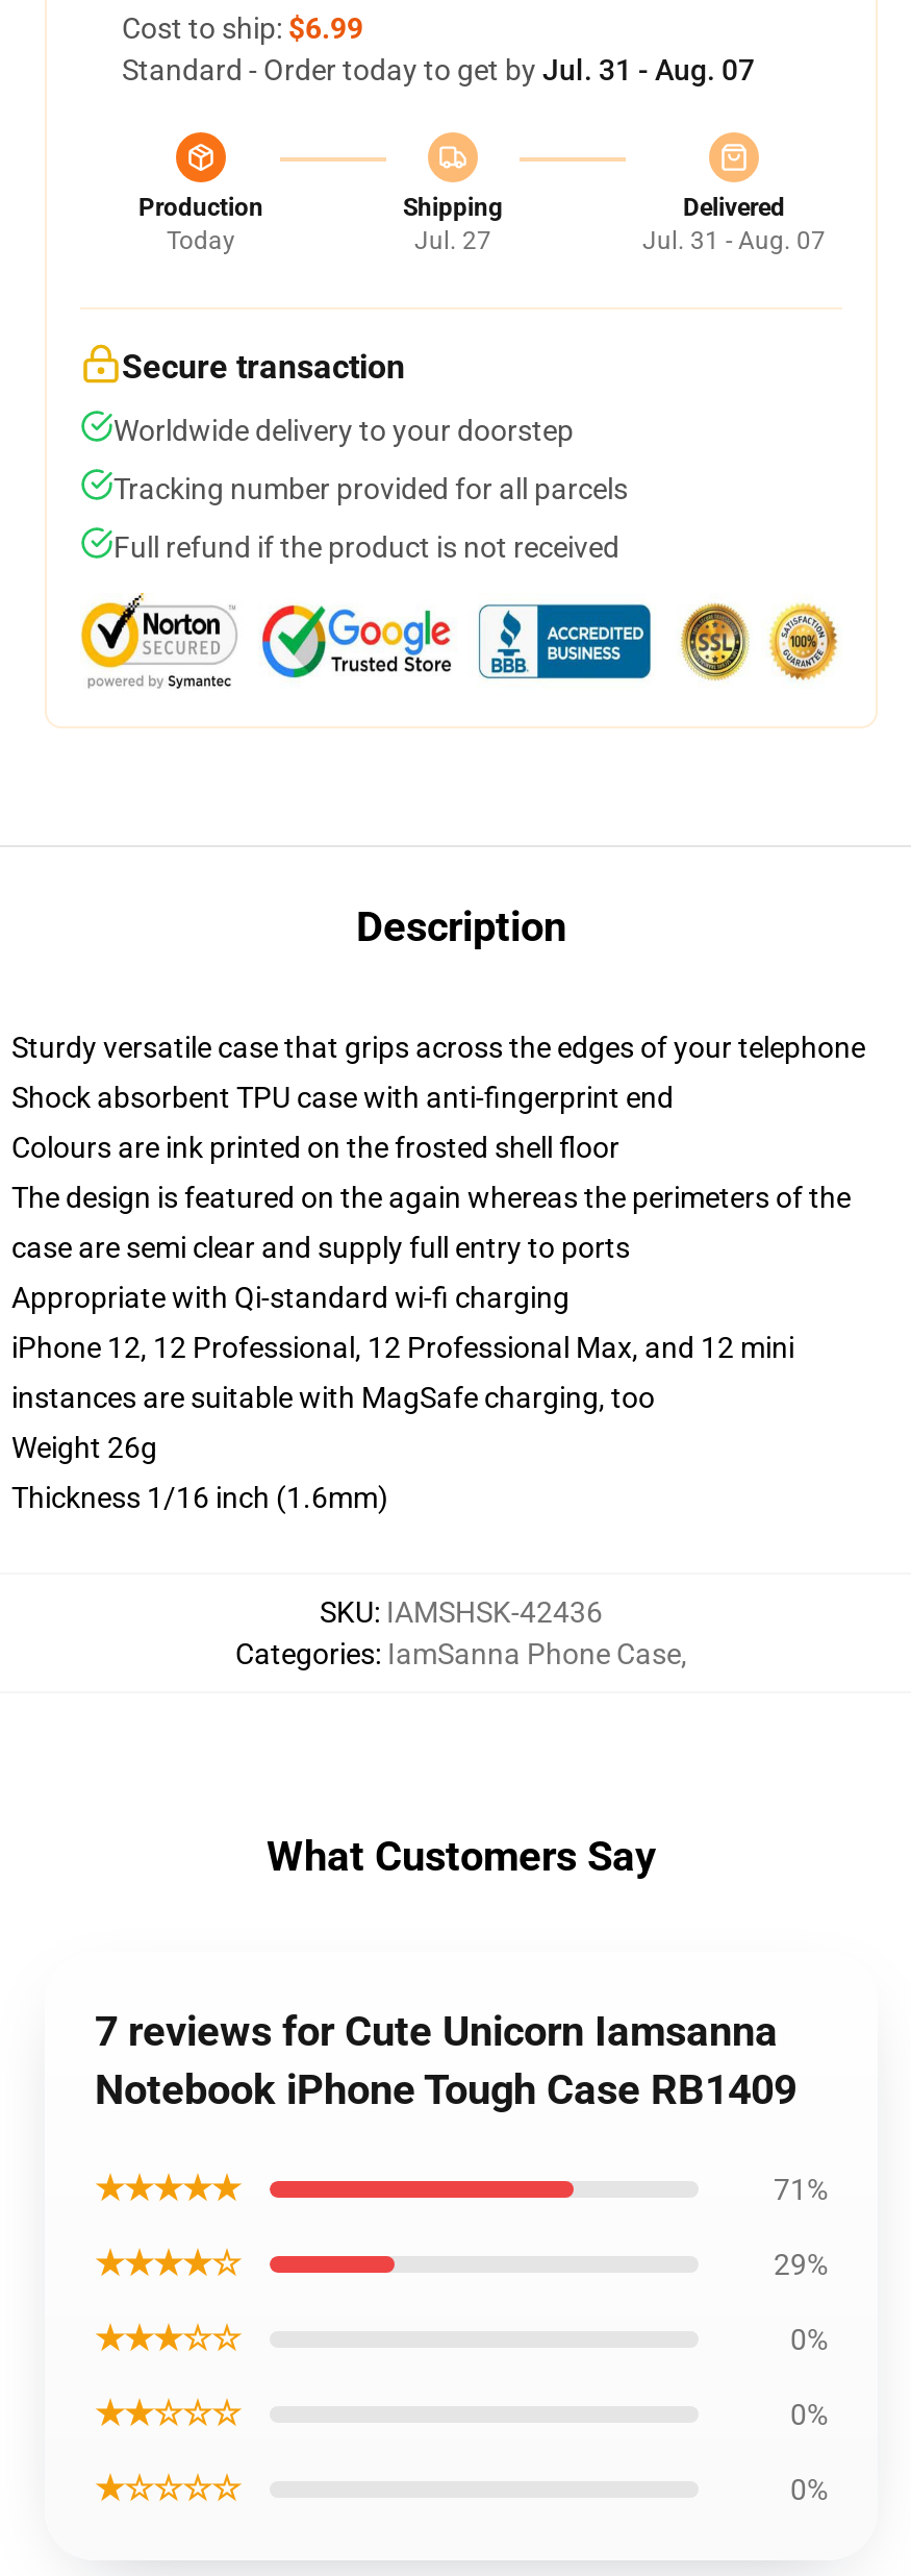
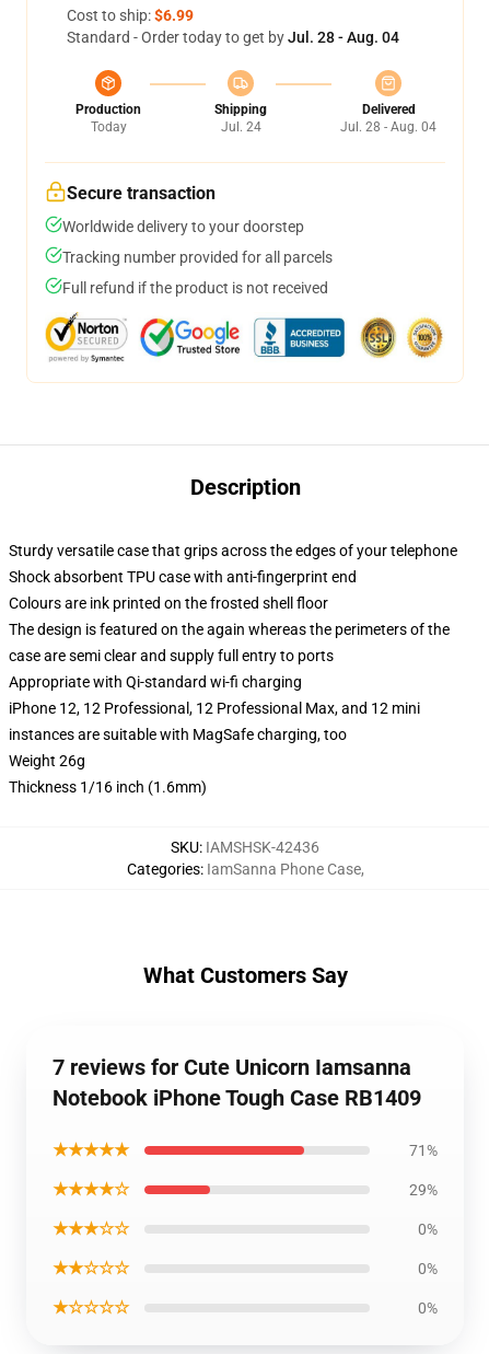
[122,53,755,86] Standard - Order today to get by Jul. 31 - Aug. 07 -> [67,28,399,46] Standard - Order today to get by Jul. 28 - Aug. 04
[414,226,491,255] Jul. 27 -> [220,119,261,135] Jul. 24
[642,226,826,255] Jul. 31 - Aug. 07 -> [340,119,436,135] Jul. 28 - Aug. 04

